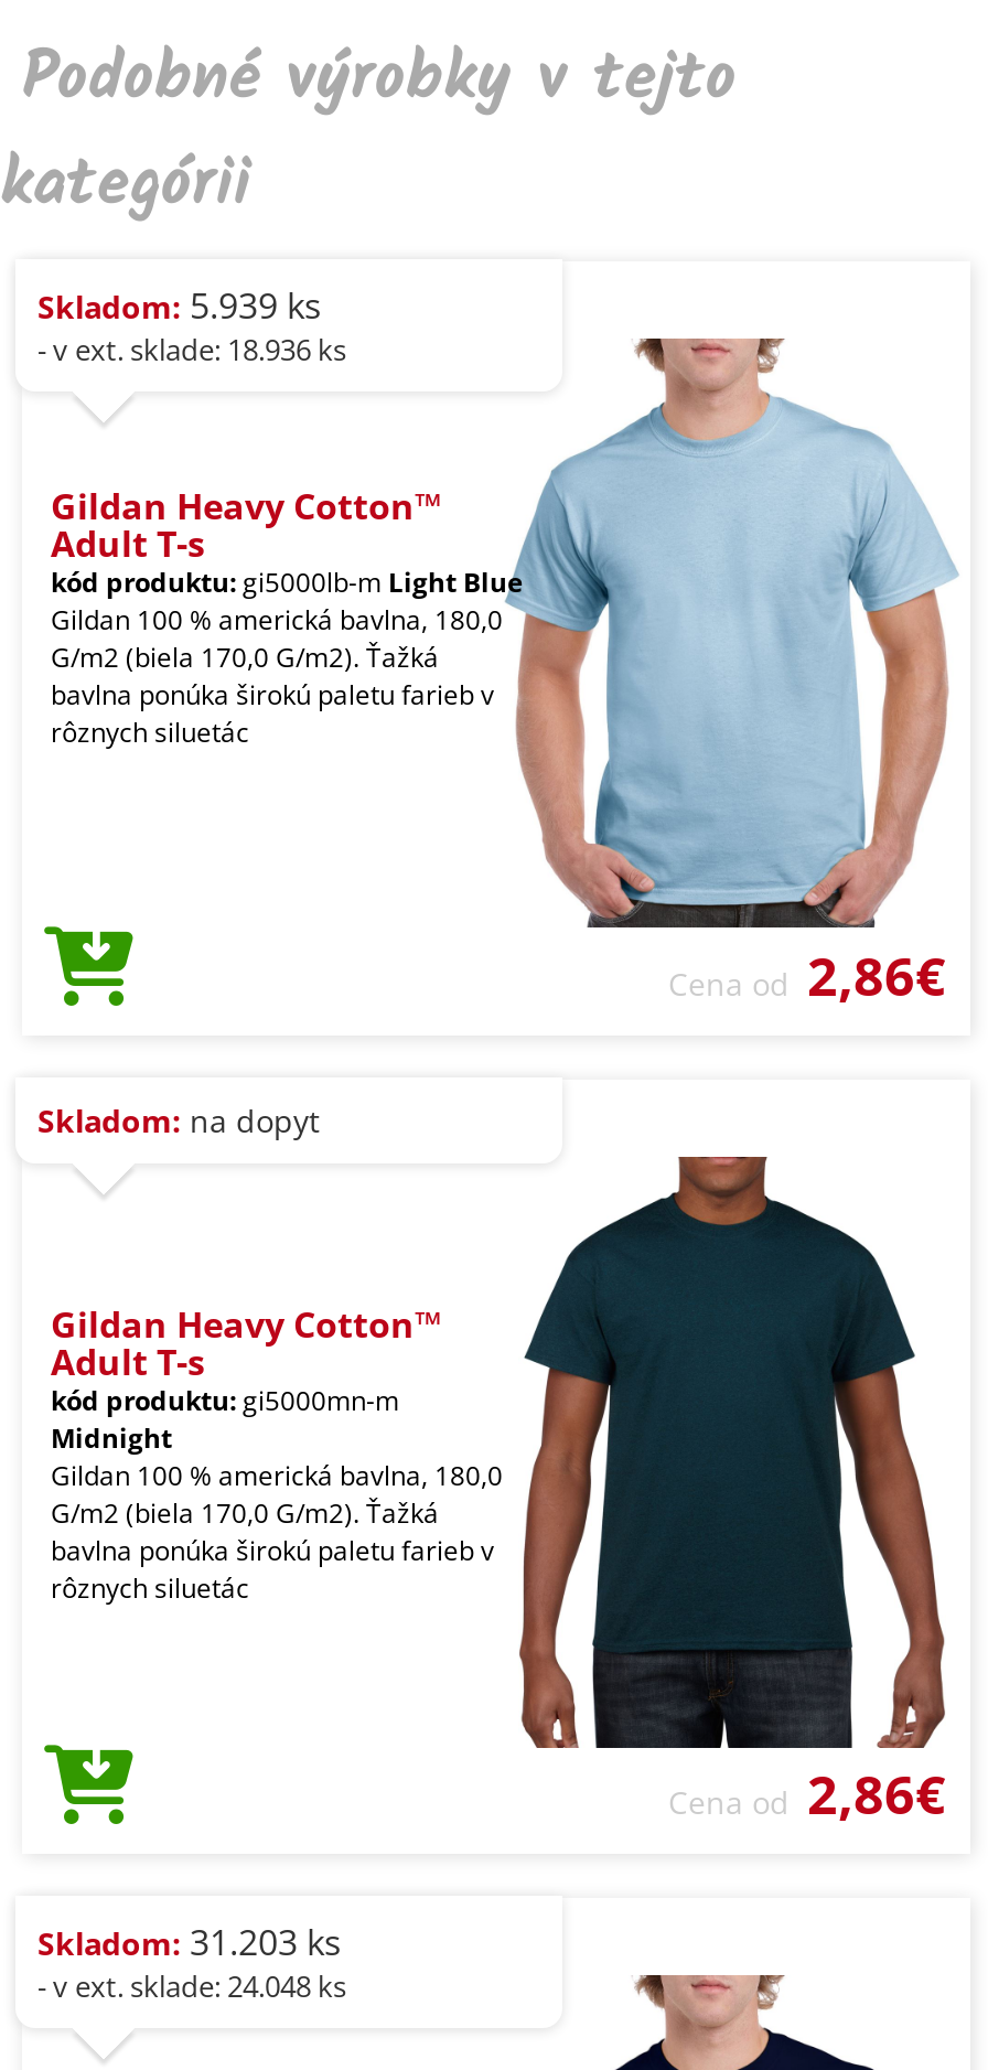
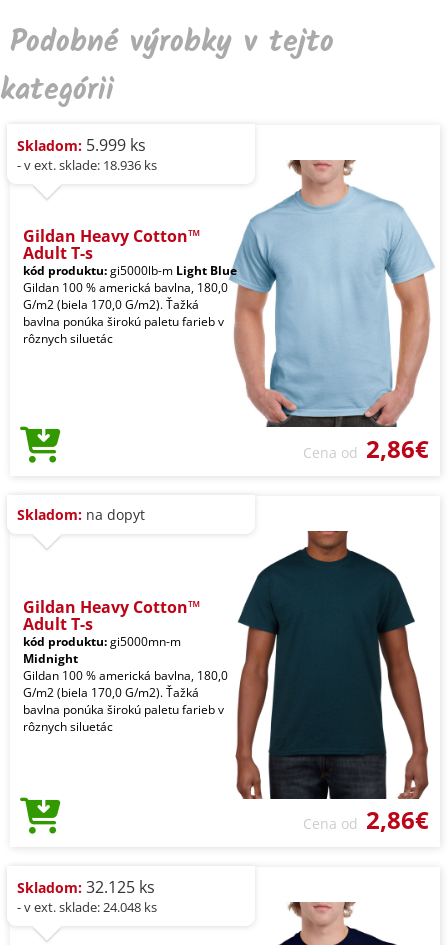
[37,282,322,331] Skladom: 5.939 ks -> [17,134,146,156] Skladom: 5.999 ks
[37,1919,342,1967] Skladom: 31.203 ks -> [17,876,155,898] Skladom: 32.125 ks

